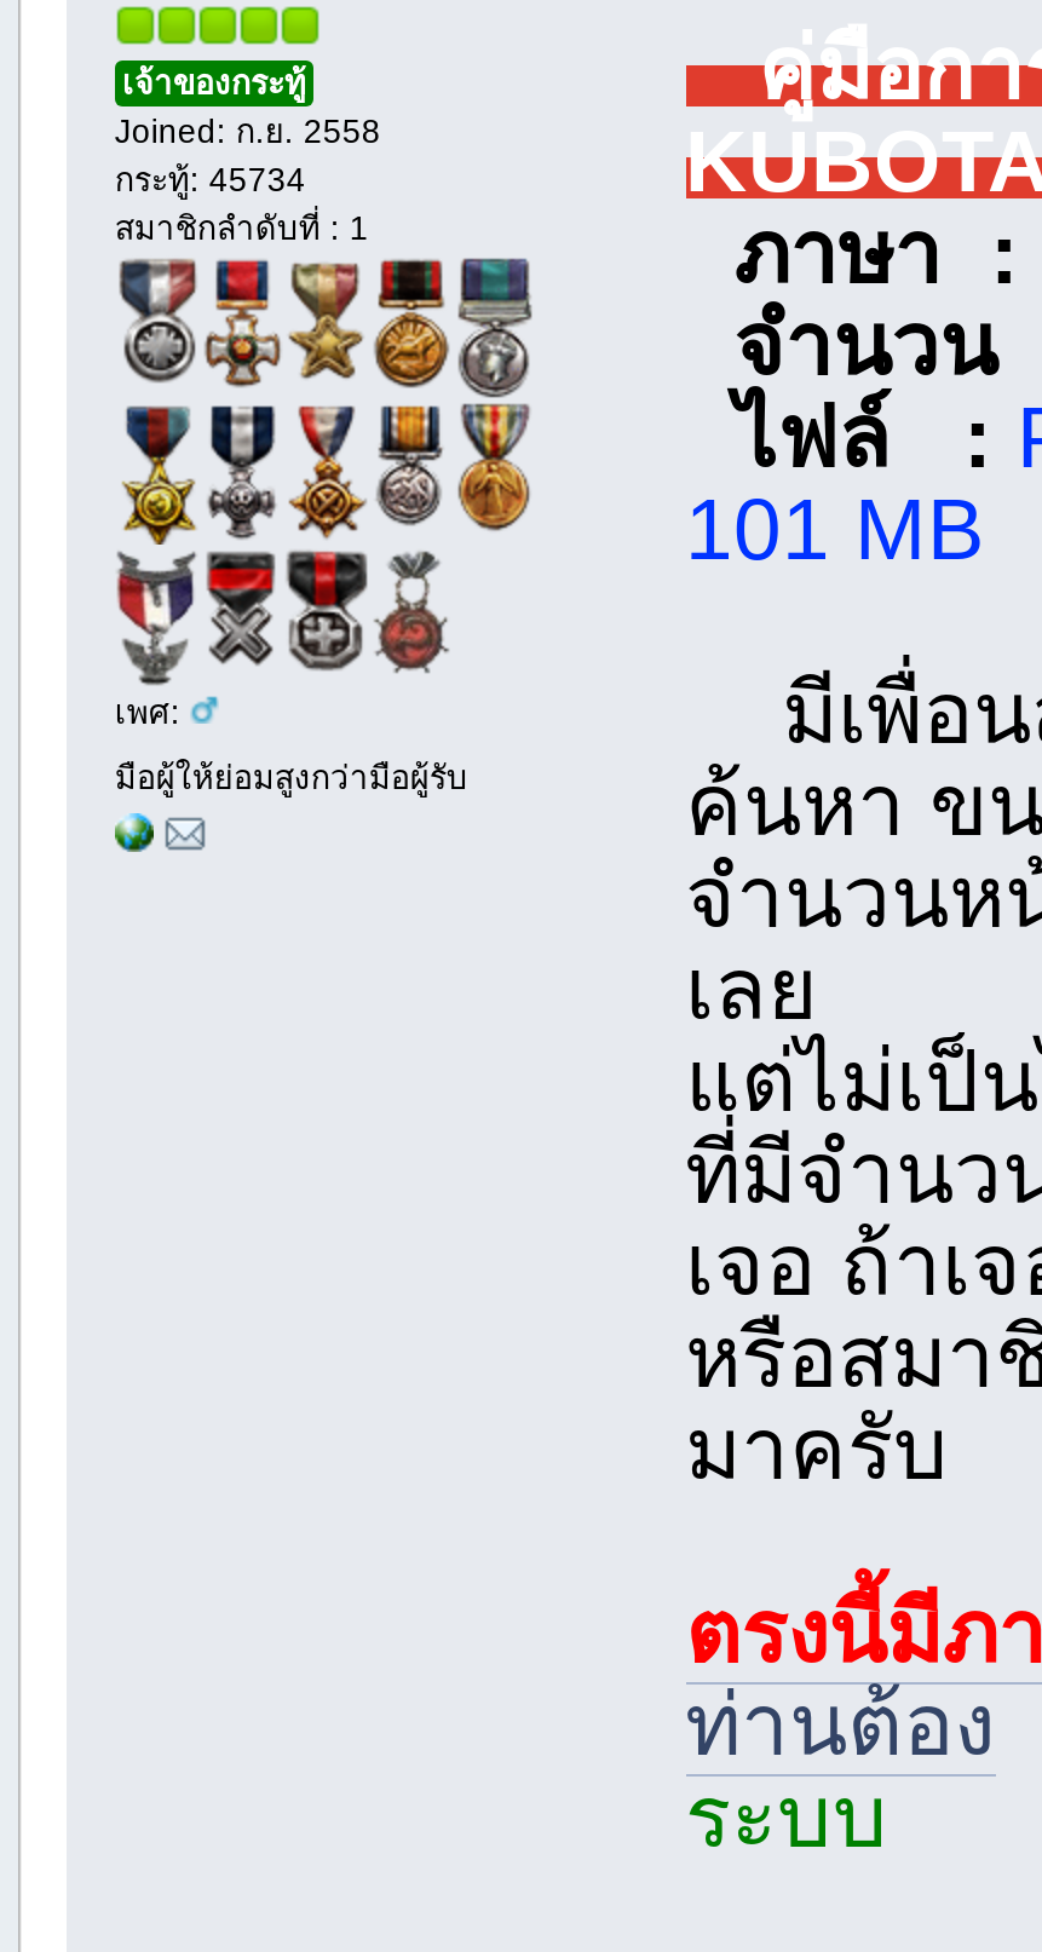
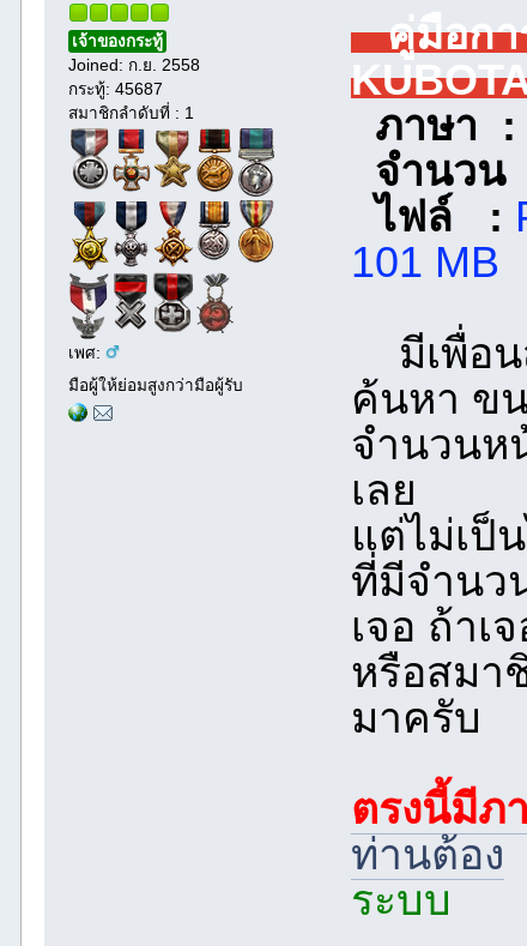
[115,163,306,199] กระทู้: 45734 -> [68,81,163,99] กระทู้: 45687

